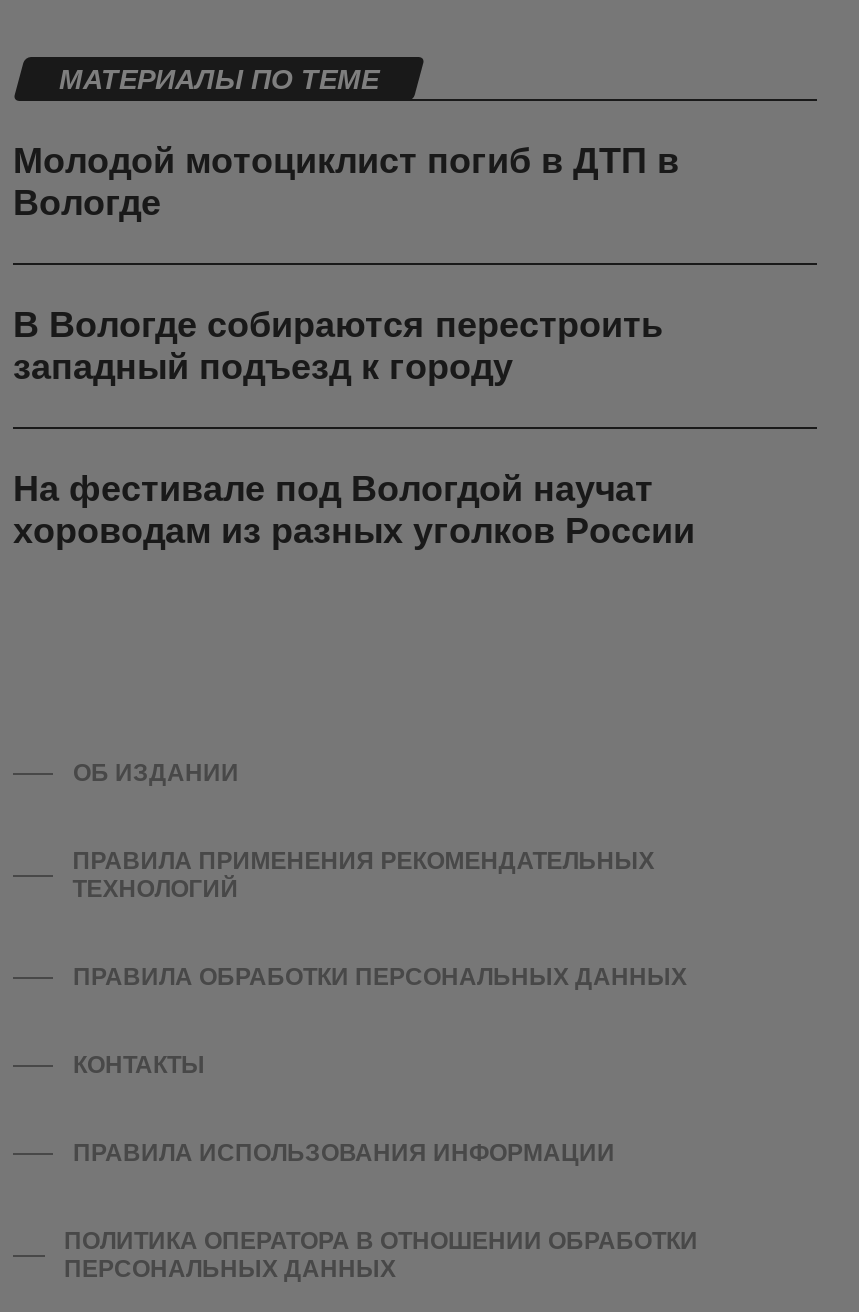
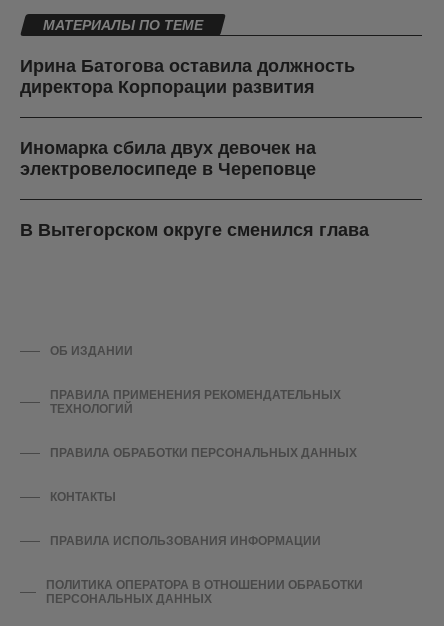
[13,142,679,224] Молодой мотоциклист погиб в ДТП в | Вологде -> [20,56,355,97] Ирина Батогова оставила должность | директора Корпорации развития
[13,306,663,388] В Вологде собираются перестроить | западный подъезд к городу -> [20,138,316,179] Иномарка сбила двух девочек на | электровелосипеде в Череповце
[13,470,695,552] На фестивале под Вологдой научат | хороводам из разных уголков России -> [20,220,369,240] В Вытегорском округе сменился глава

